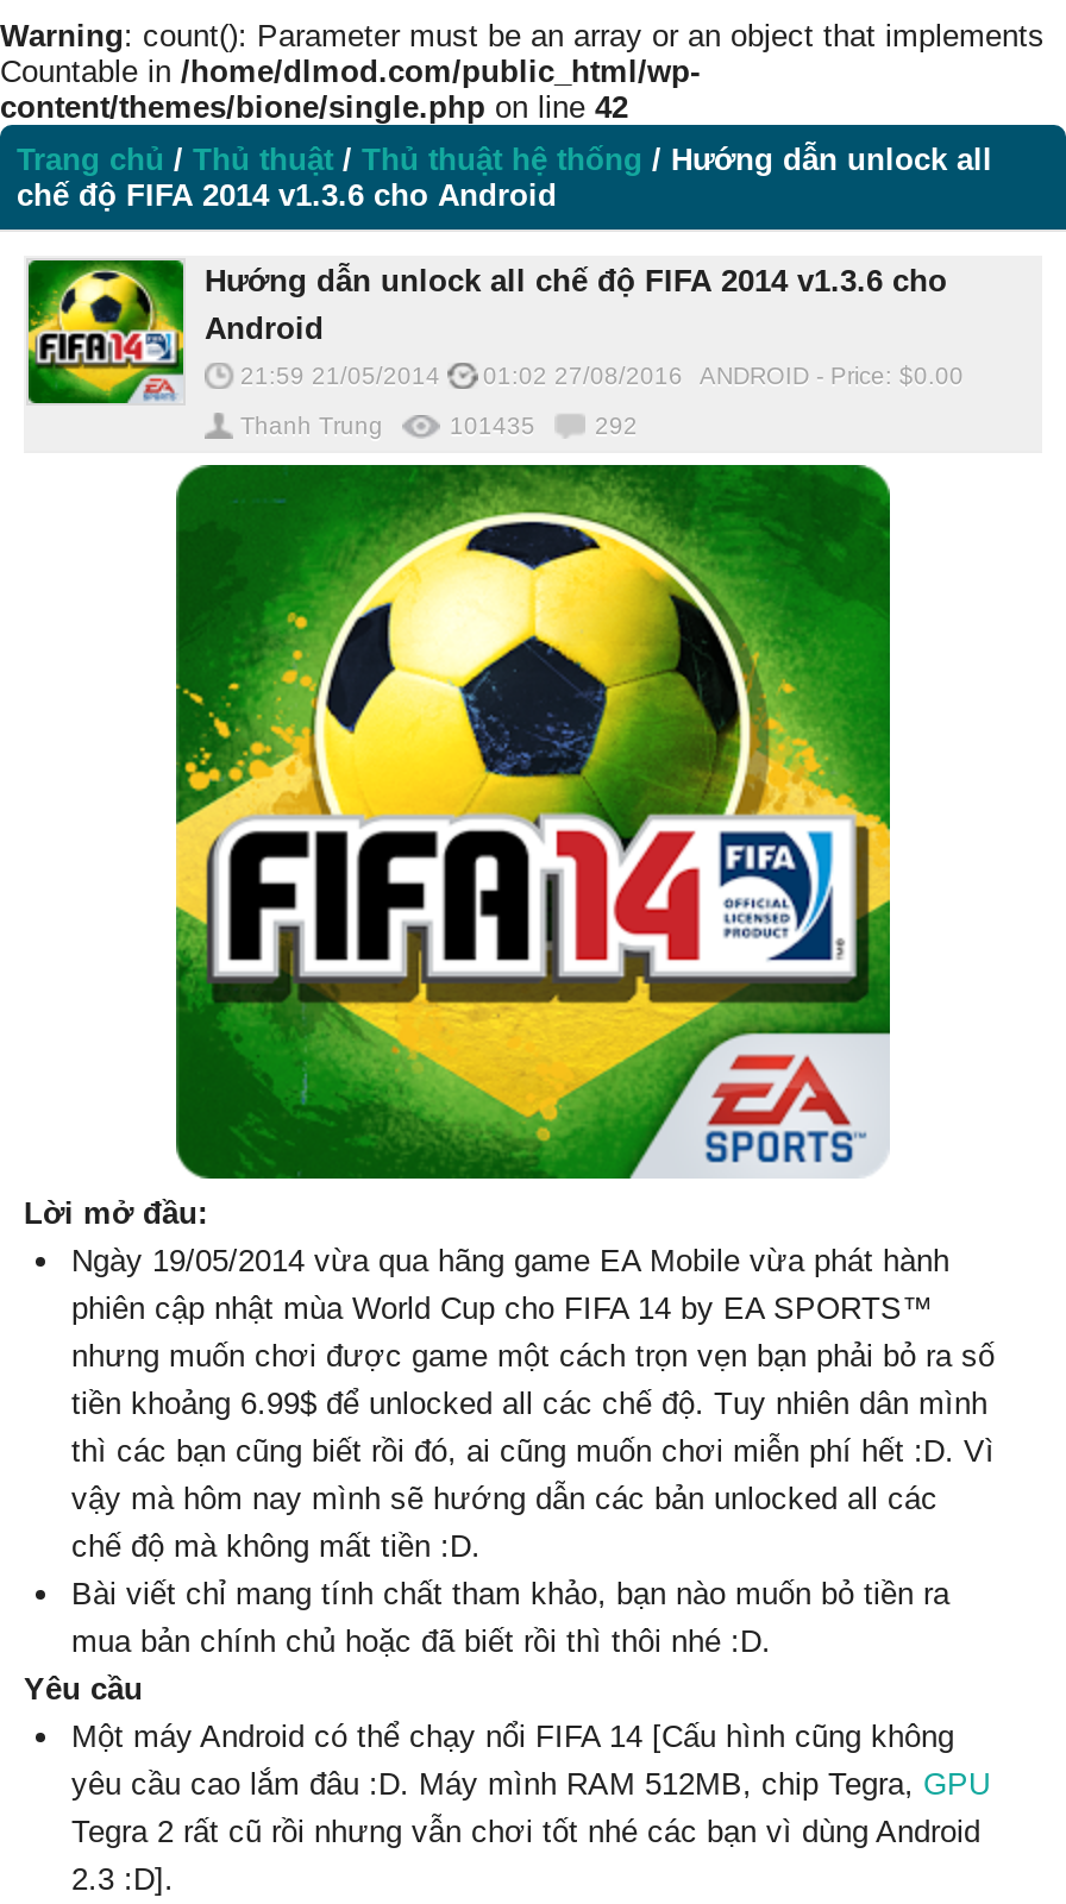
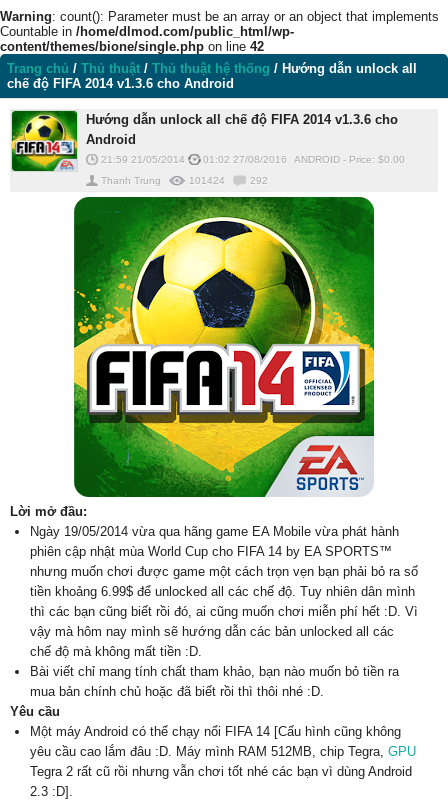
[450,413,535,439] 101435 -> [189,175,225,186] 101424

